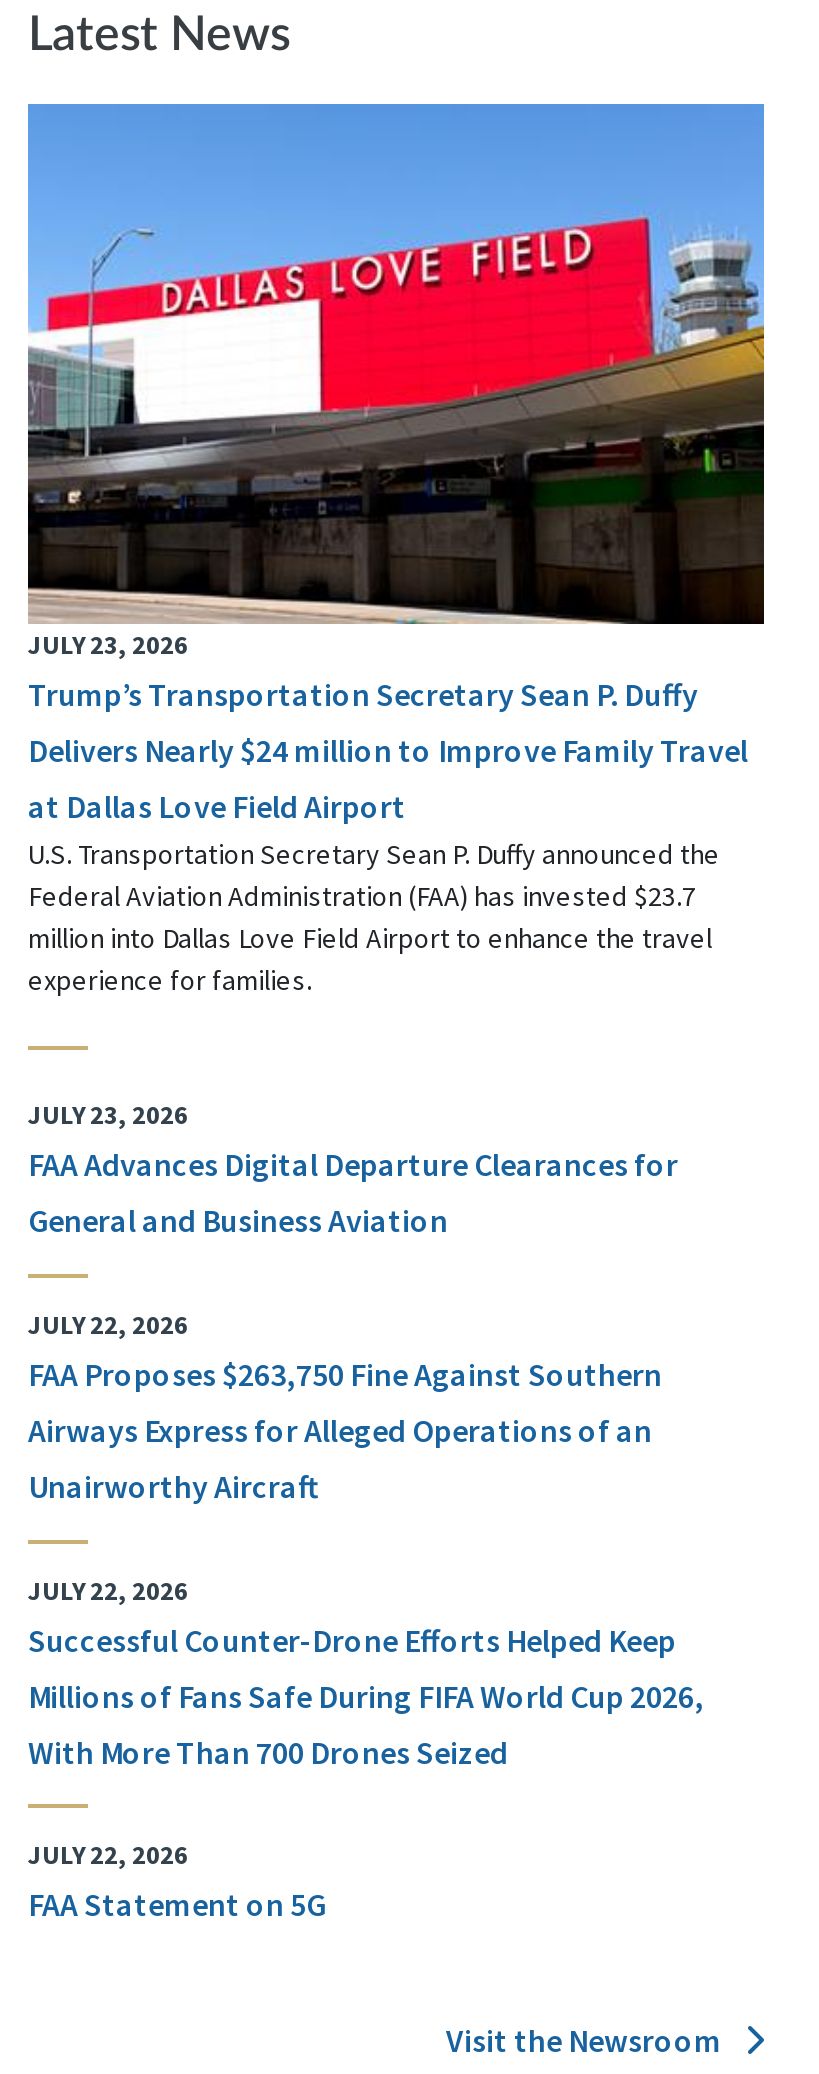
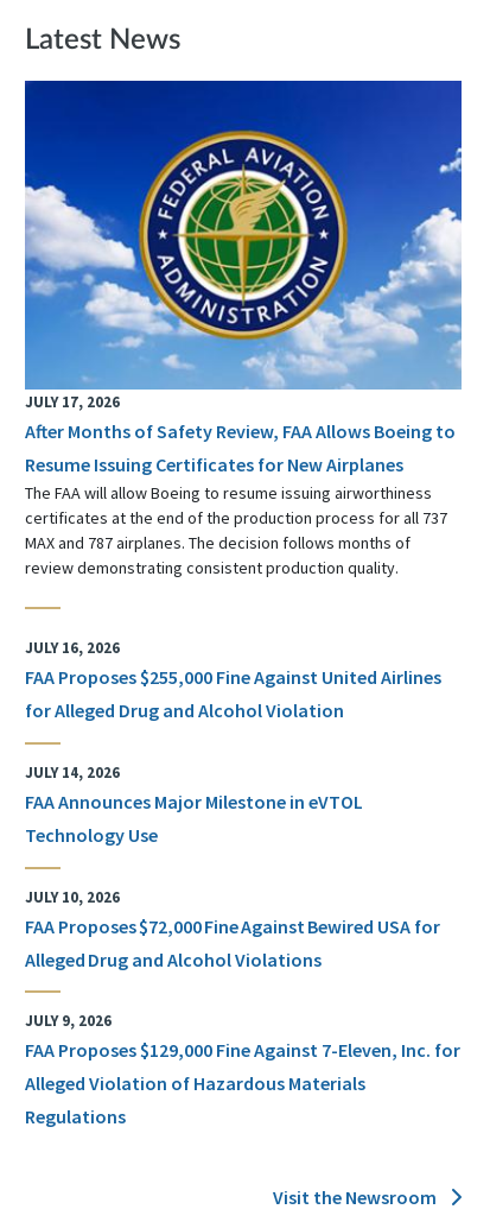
[26,102,766,997] [image] | JULY 23, 2026 | Trump’s Transportation Secretary Sean P. Duffy | Delivers Nearly $24 million to Improve Family Travel | at Dallas Love Field Airport | U.S. Transportation Secretary Sean P. Duffy announced the | Federal Aviation Administration (FAA) has invested $23.7 | million into Dallas Love Field Airport to enhance the travel | experience for families. -> [24,80,463,578] [image] | JULY 17, 2026 | After Months of Safety Review, FAA Allows Boeing to | Resume Issuing Certificates for New Airplanes | The FAA will allow Boeing to resume issuing airworthiness | certificates at the end of the production process for all 737 | MAX and 787 airplanes. The decision follows months of | review demonstrating consistent production quality.
[28,1099,678,1241] JULY 23, 2026 | FAA Advances Digital Departure Clearances for | General and Business Aviation -> [25,638,441,723] JULY 16, 2026 | FAA Proposes $255,000 Fine Against United Airlines | for Alleged Drug and Alcohol Violation
[28,1308,662,1506] JULY 22, 2026 | FAA Proposes $263,750 Fine Against Southern | Airways Express for Alleged Operations of an | Unairworthy Aircraft -> [25,762,363,847] JULY 14, 2026 | FAA Announces Major Milestone in eVTOL | Technology Use
[28,1573,704,1771] JULY 22, 2026 | Successful Counter-Drone Efforts Helped Keep | Millions of Fans Safe During FIFA World Cup 2026, | With More Than 700 Drones Seized -> [25,887,440,971] JULY 10, 2026 | FAA Proposes $72,000 Fine Against Bewired USA for | Alleged Drug and Alcohol Violations
[28,1838,326,1924] JULY 22, 2026 | FAA Statement on 5G -> [25,1011,460,1128] JULY 9, 2026 | FAA Proposes $129,000 Fine Against 7-Eleven, Inc. for | Alleged Violation of Hazardous Materials | Regulations

